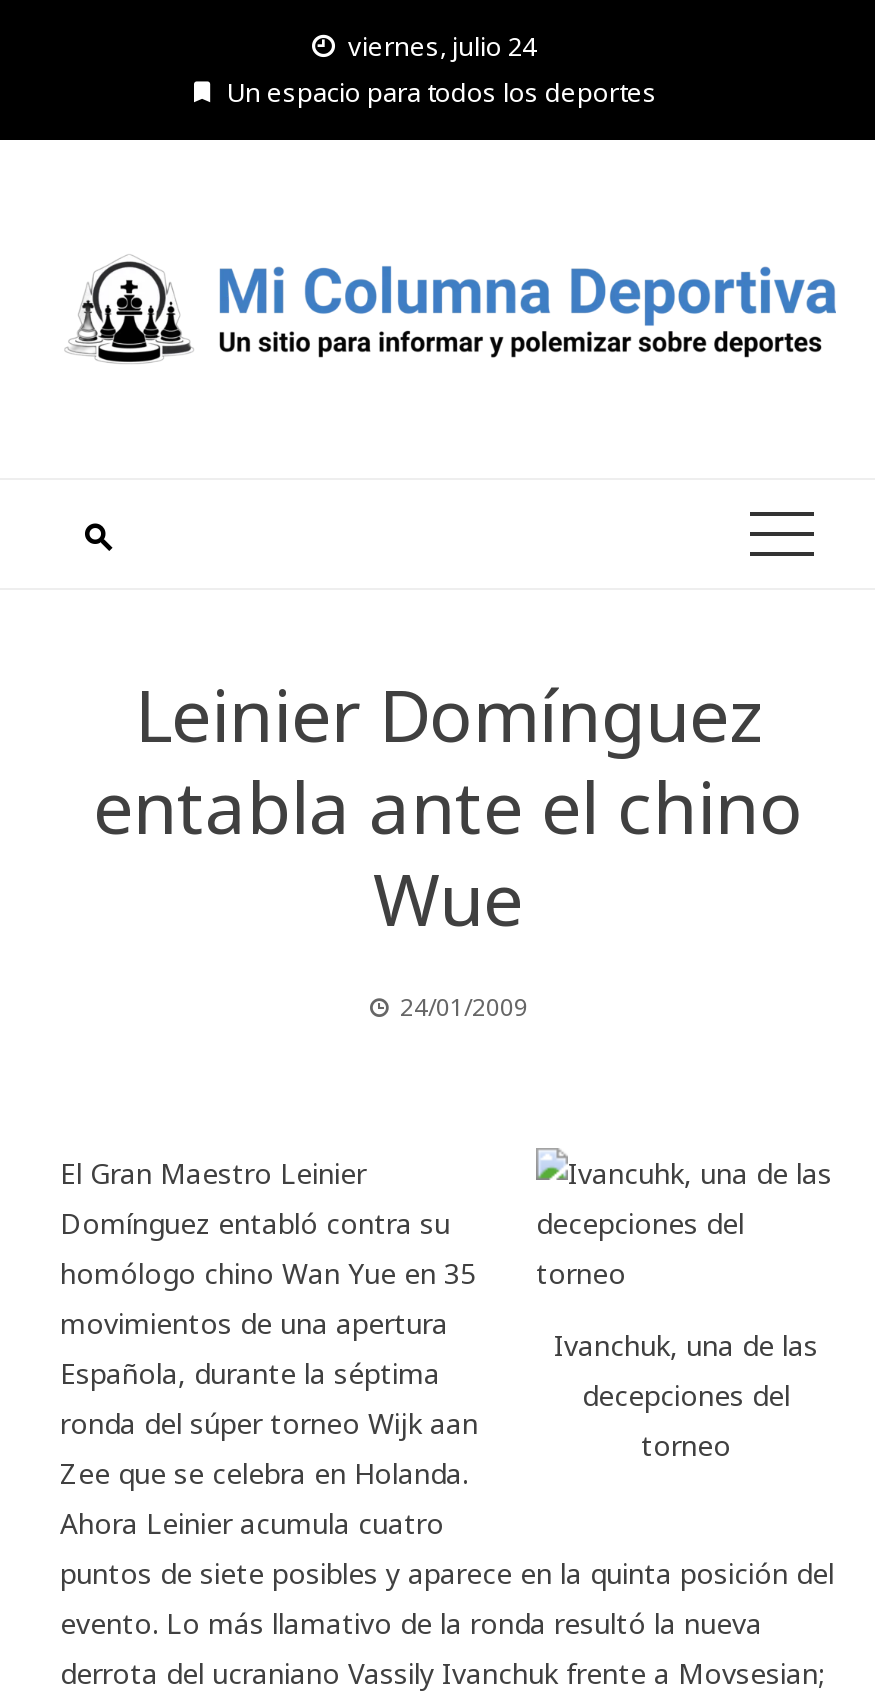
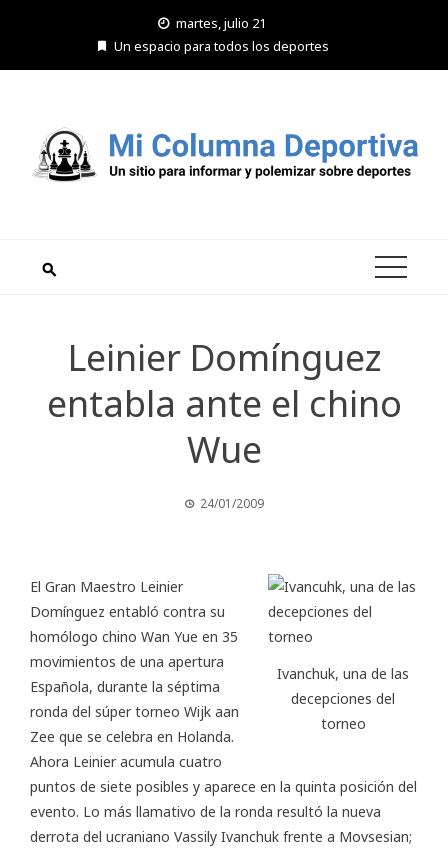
[348,28,536,64] viernes, julio 24 -> [176,14,266,32] martes, julio 21

